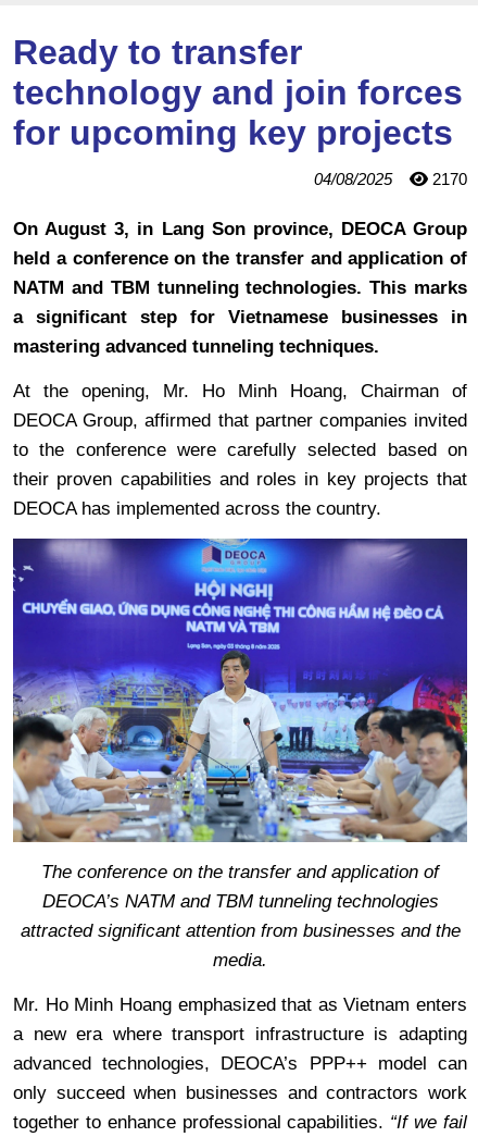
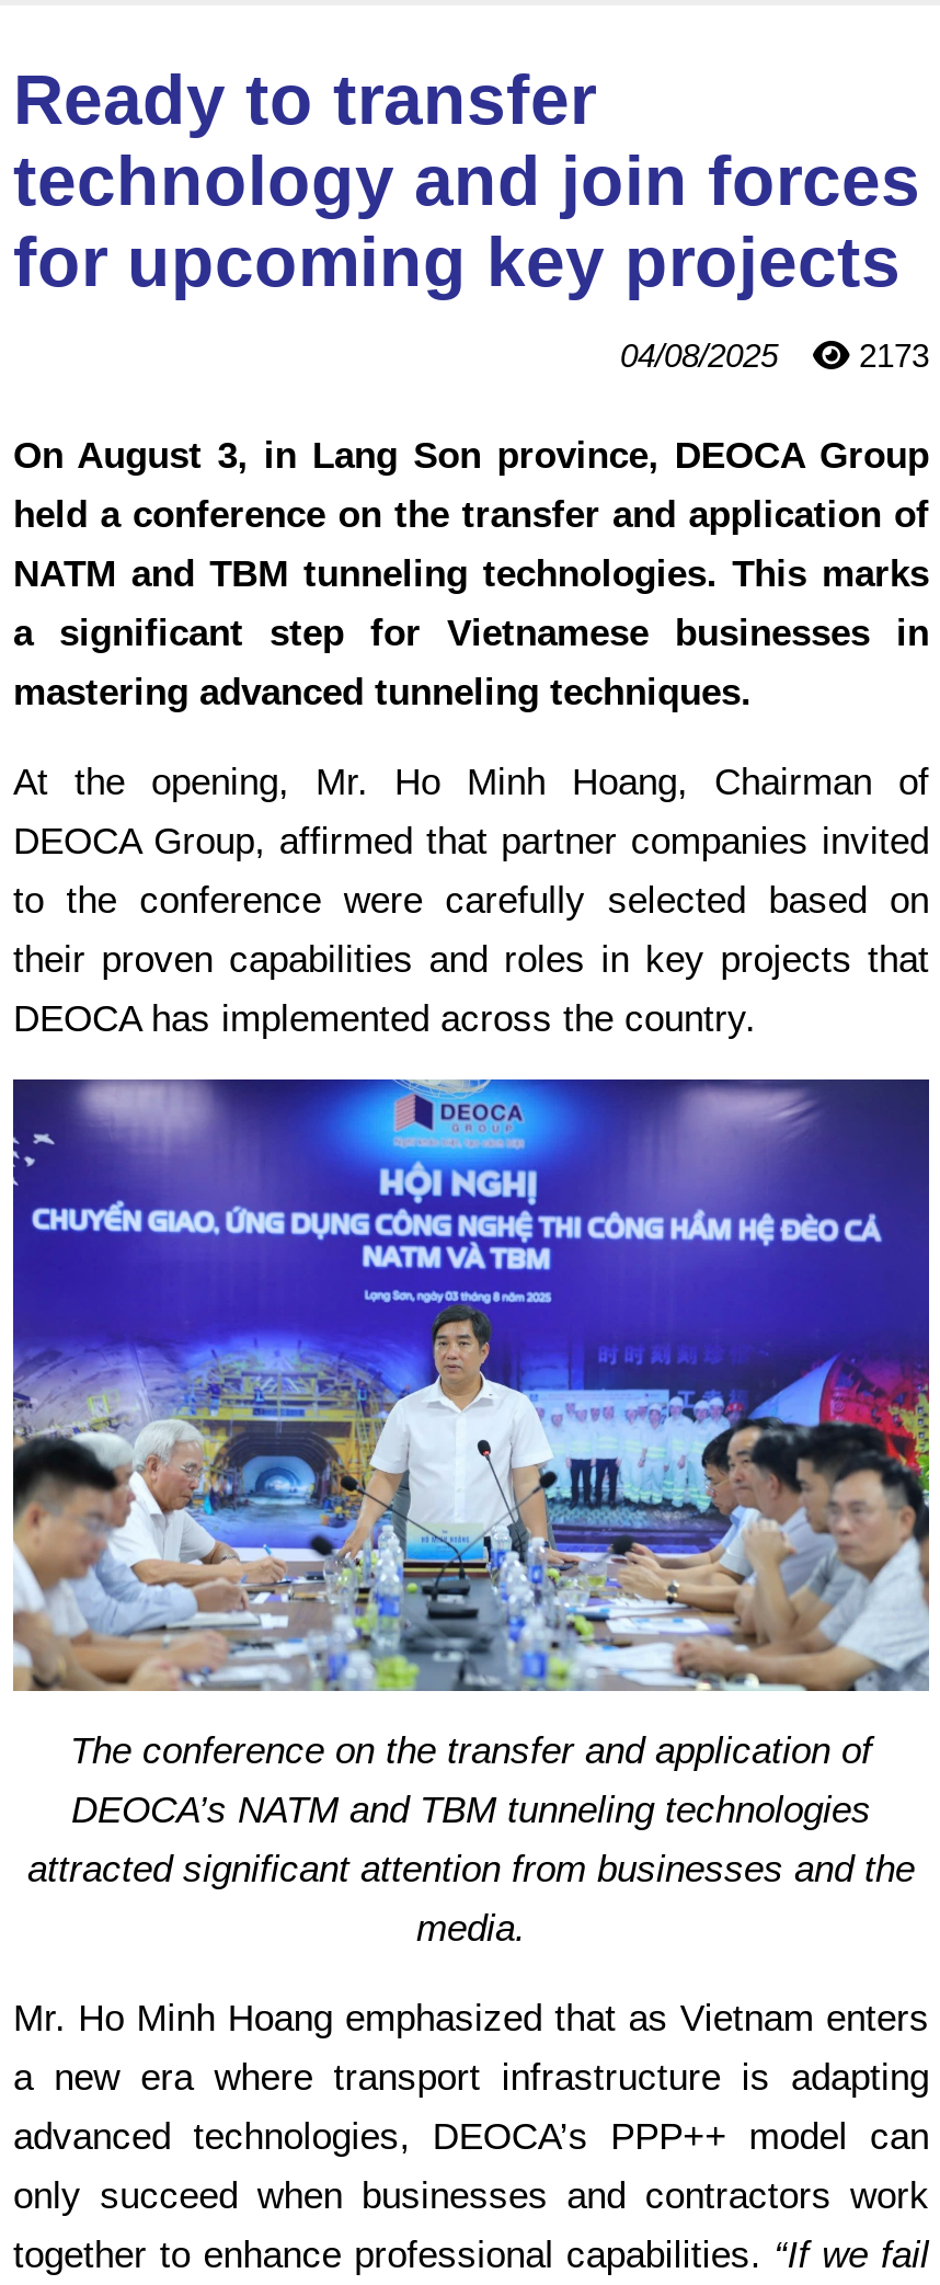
[314,170,467,188] 04/08/2025 2170 -> [620,336,929,374] 04/08/2025 2173

